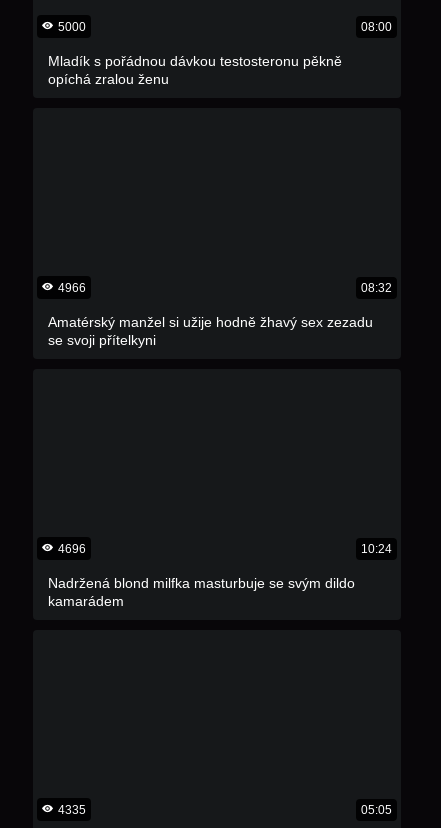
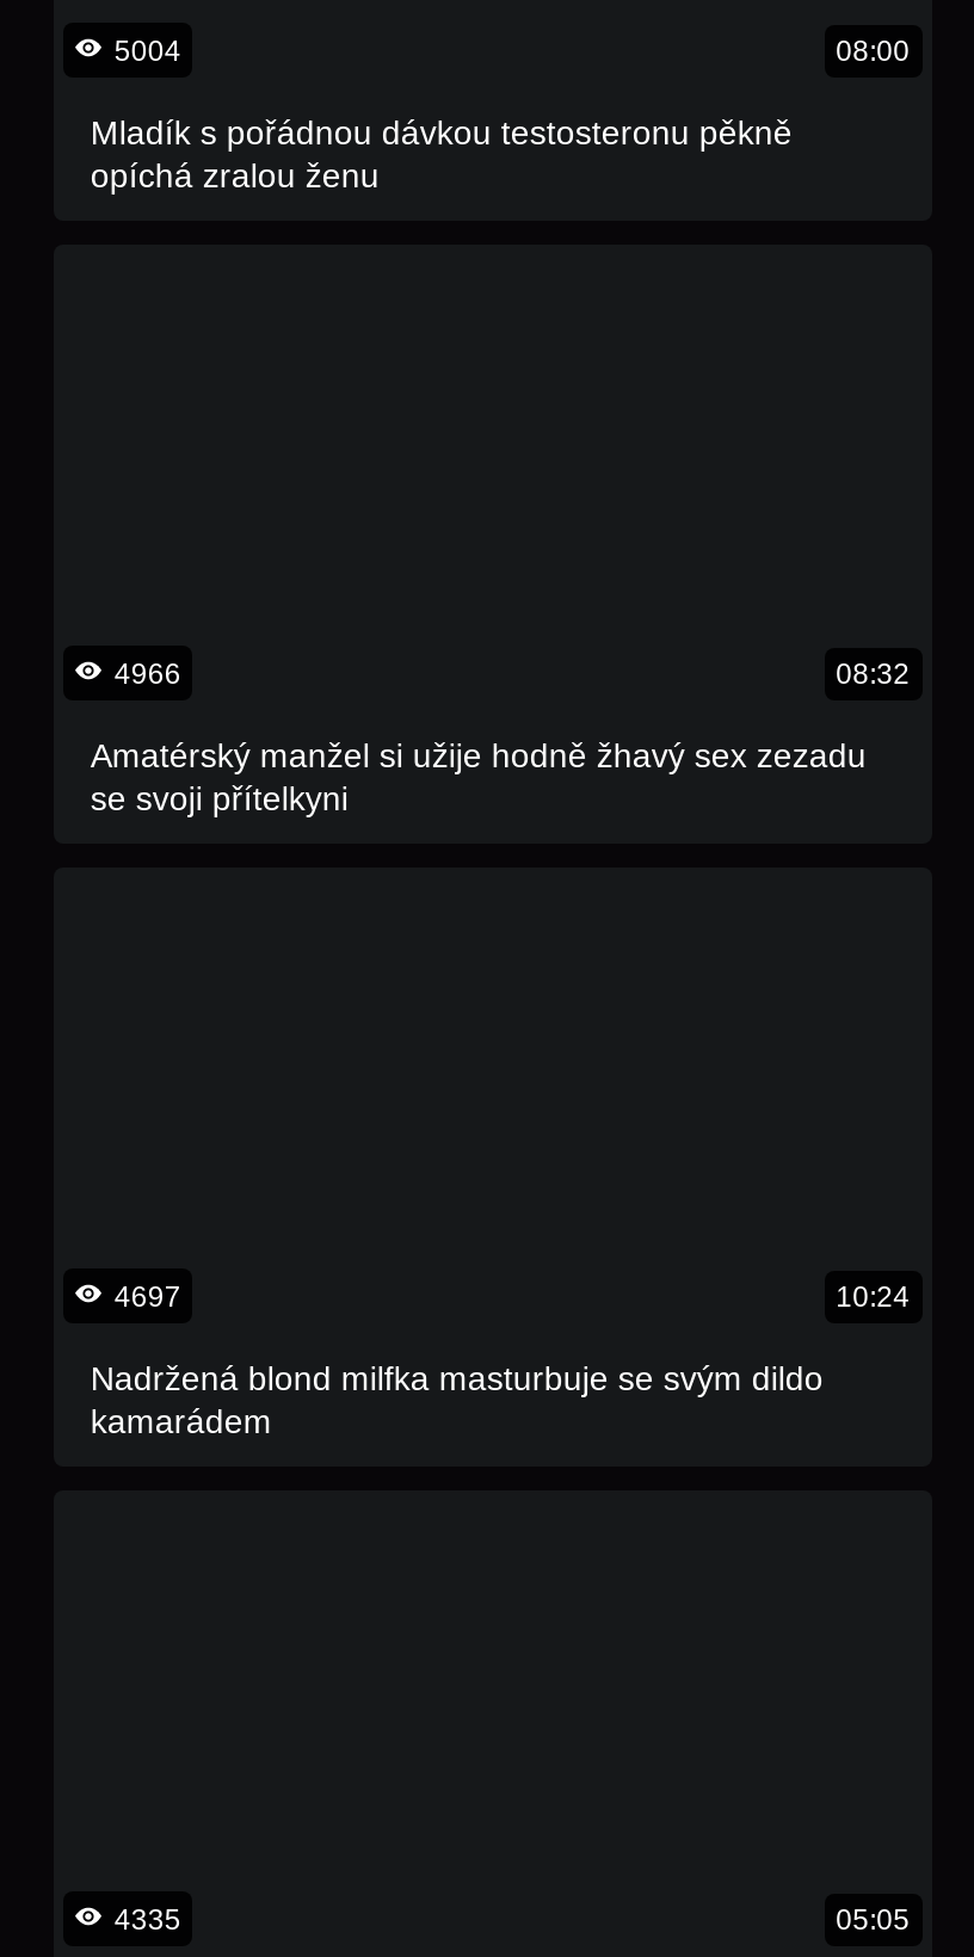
[58,20,86,34] 5000 -> [114,35,181,68] 5004
[58,542,86,556] 4696 -> [114,1280,181,1314] 4697

